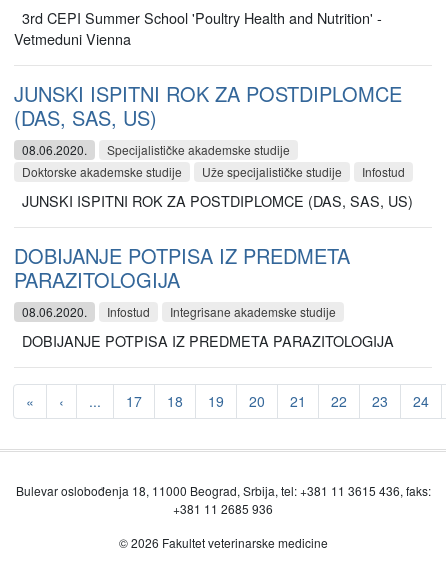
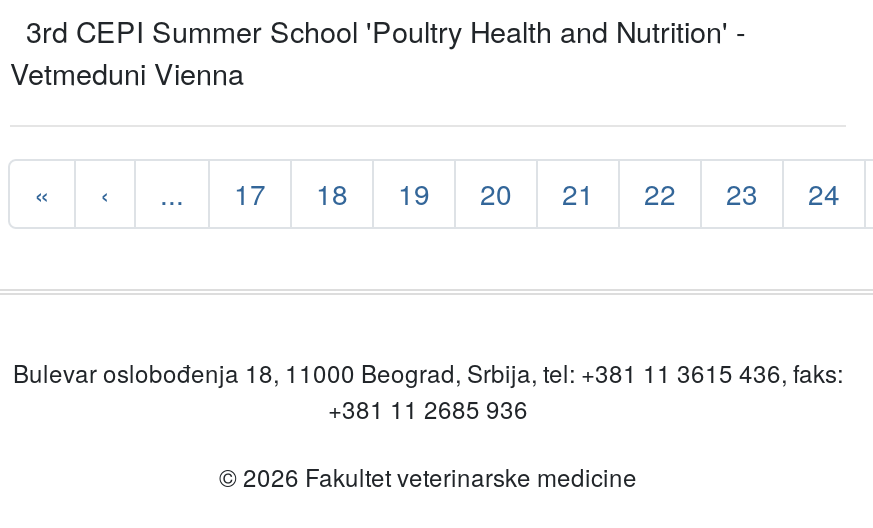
[14,79,429,351] JUNSKI ISPITNI ROK ZA POSTDIPLOMCE | (DAS, SAS, US) | 08.06.2020. | Specijalističke akademske studije | Doktorske akademske studije | Uže specijalističke studije | Infostud | JUNSKI ISPITNI ROK ZA POSTDIPLOMCE (DAS, SAS, US) | DOBIJANJE POTPISA IZ PREDMETA | PARAZITOLOGIJA | 08.06.2020. | Infostud | Integrisane akademske studije | DOBIJANJE POTPISA IZ PREDMETA PARAZITOLOGIJA -> none

